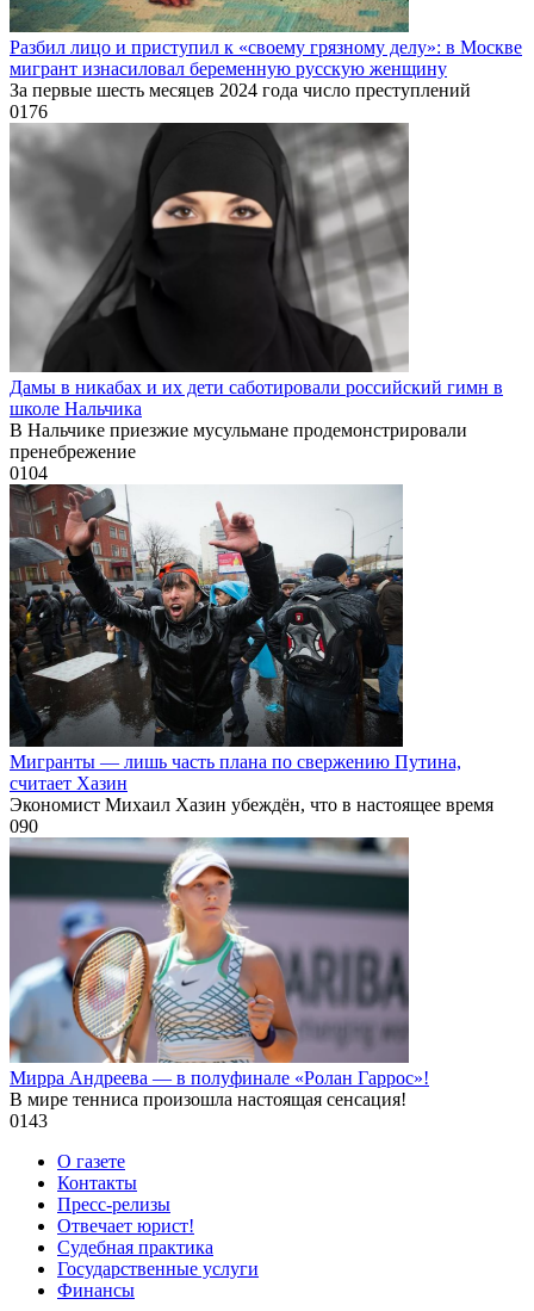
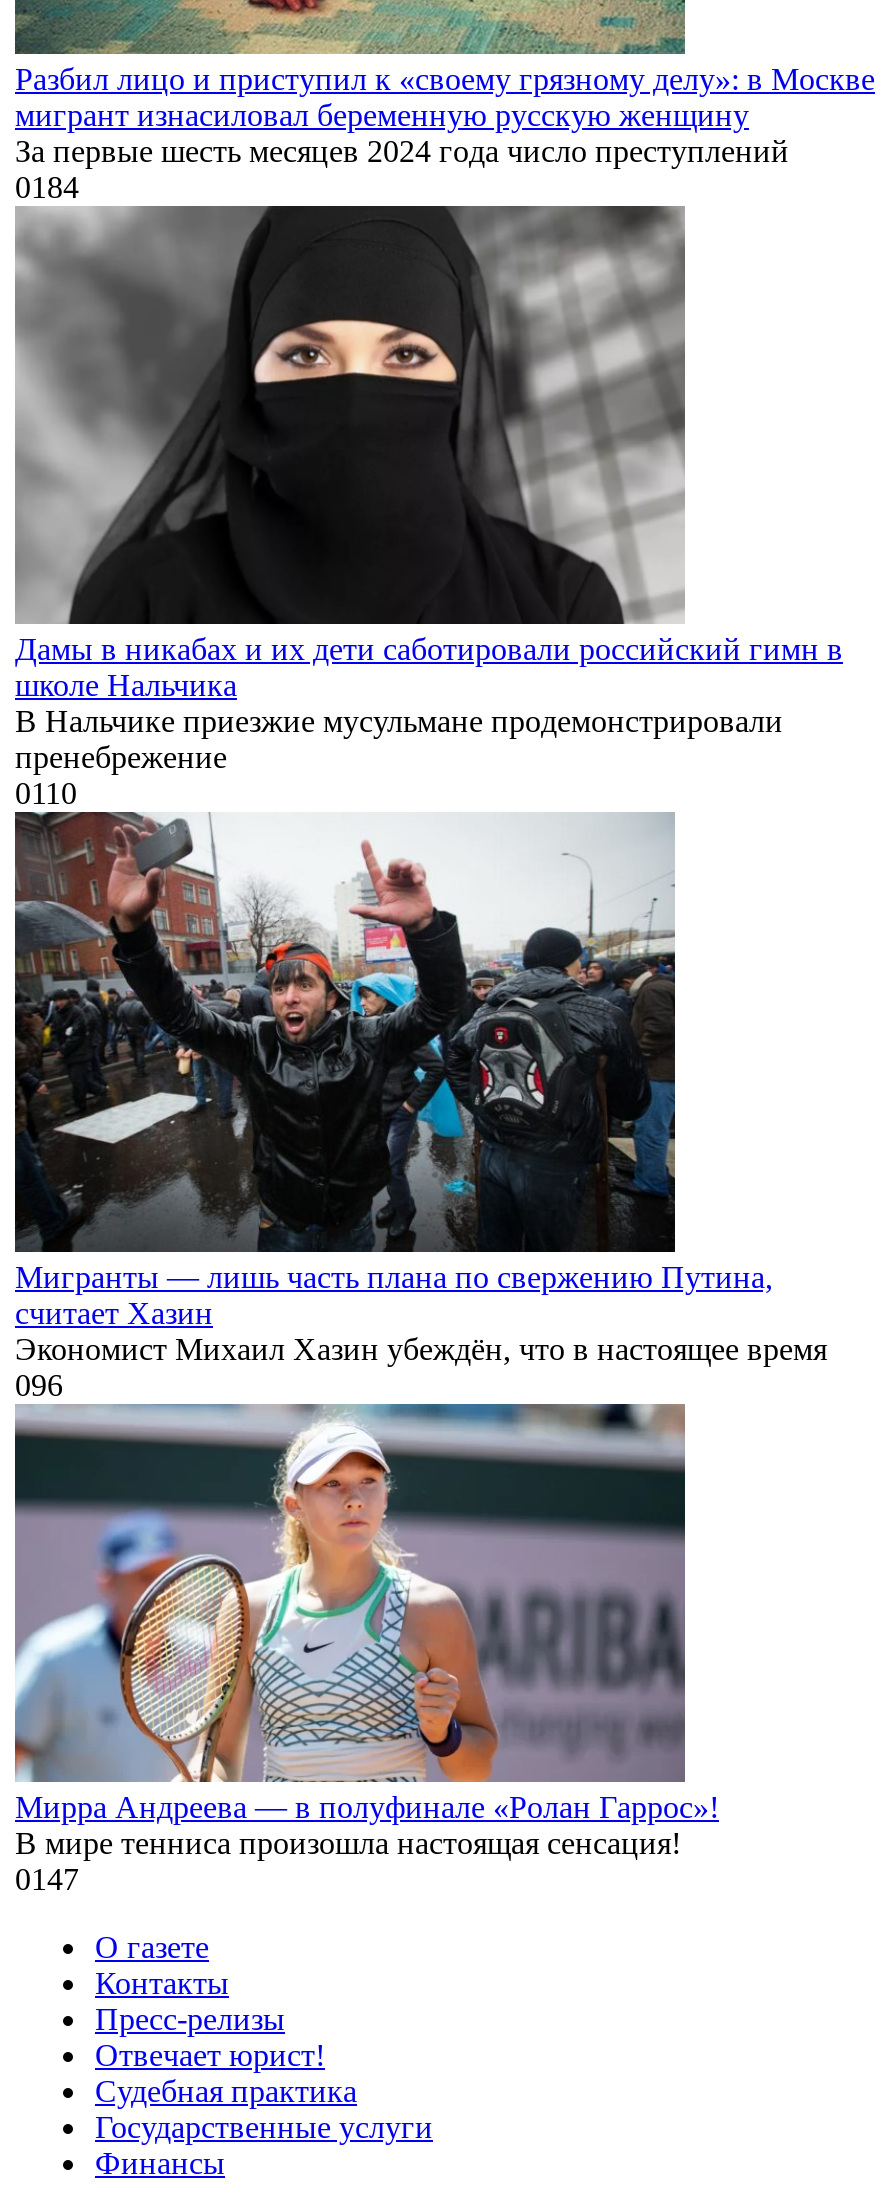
[10,102,48,122] 0176 -> [15,170,79,204] 0184
[10,463,48,483] 0104 -> [15,776,77,810] 0110
[10,816,38,836] 090 -> [15,1368,63,1402] 096
[10,1111,48,1131] 0143 -> [15,1862,79,1896] 0147

